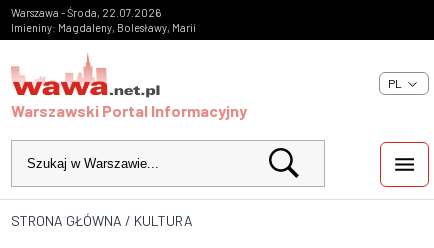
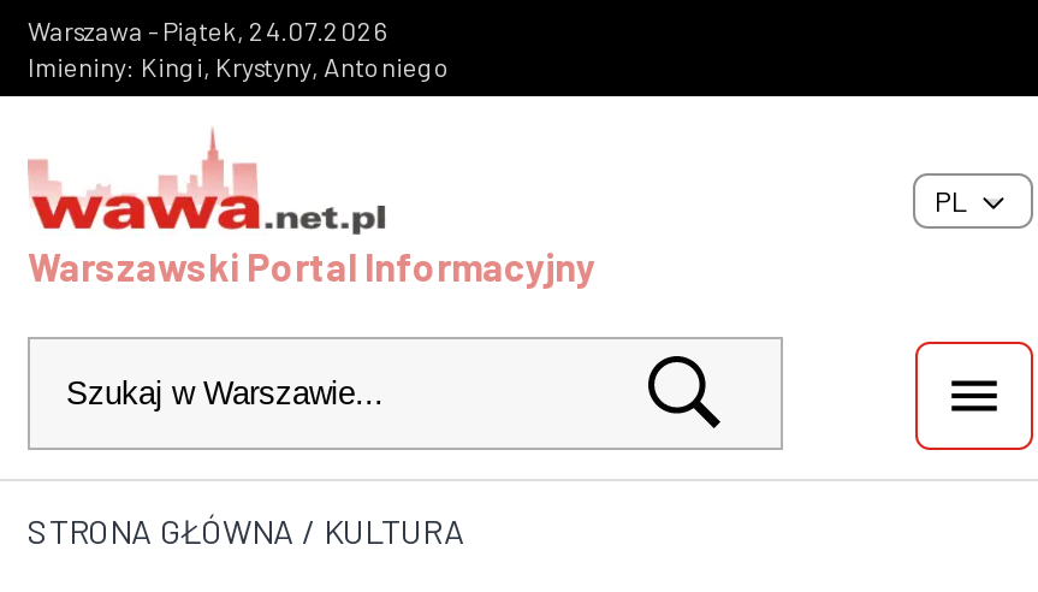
[11,6,161,19] Warszawa - Środa, 22.07.2026 -> [28,14,388,46] Warszawa - Piątek, 24.07.2026
[11,21,196,34] Imieniny: Magdaleny, Bolesławy, Marii -> [28,51,451,82] Imieniny: Kingi, Krystyny, Antoniego

